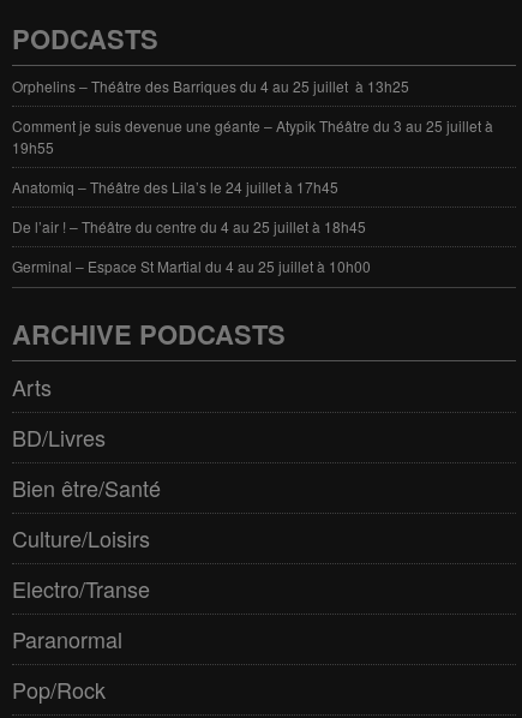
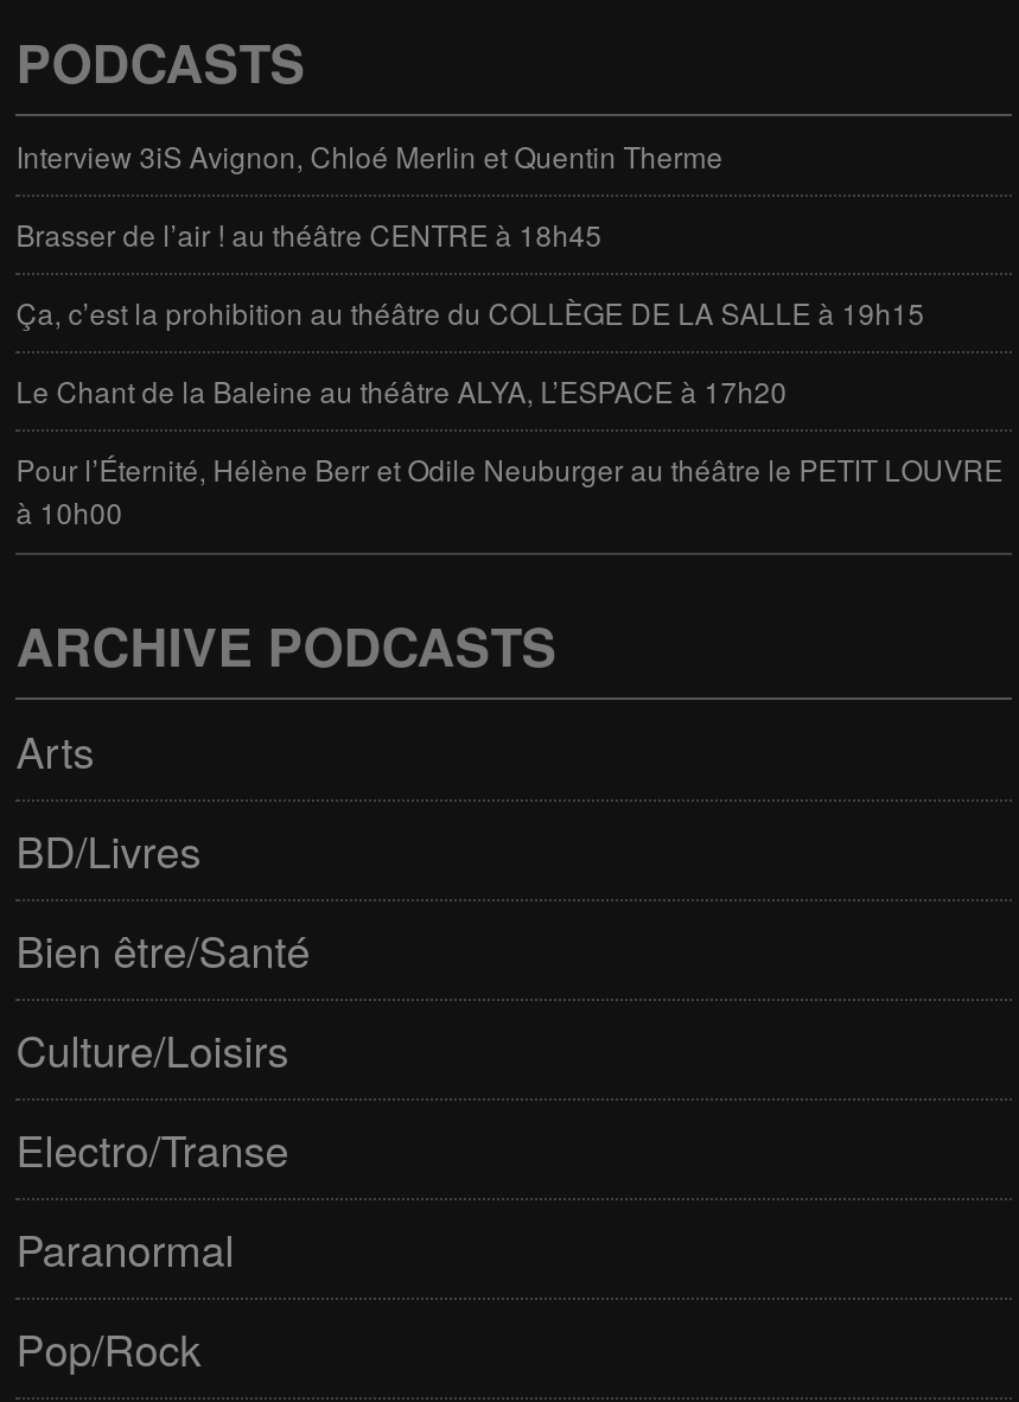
[12,75,410,96] Orphelins – Théâtre des Barriques du 4 au 25 juillet à 13h25 -> [16,134,723,175] Interview 3iS Avignon, Chloé Merlin et Quentin Therme
[12,115,494,157] Comment je suis devenue une géante – Atypik Théâtre du 3 au 25 juillet à | 19h55 -> [16,213,602,253] Brasser de l’air ! au théâtre CENTRE à 18h45
[12,176,339,196] Anatomiq – Théâtre des Lila’s le 24 juillet à 17h45 -> [16,291,925,331] Ça, c’est la prohibition au théâtre du COLLÈGE DE LA SALLE à 19h15
[12,216,366,236] De l’air ! – Théâtre du centre du 4 au 25 juillet à 18h45 -> [16,369,787,409] Le Chant de la Baleine au théâtre ALYA, L’ESPACE à 17h20
[12,255,371,276] Germinal – Espace St Martial du 4 au 25 juillet à 10h00 -> [16,447,1003,530] Pour l’Éternité, Hélène Berr et Odile Neuburger au théâtre le PETIT LOUVRE | à 10h00

